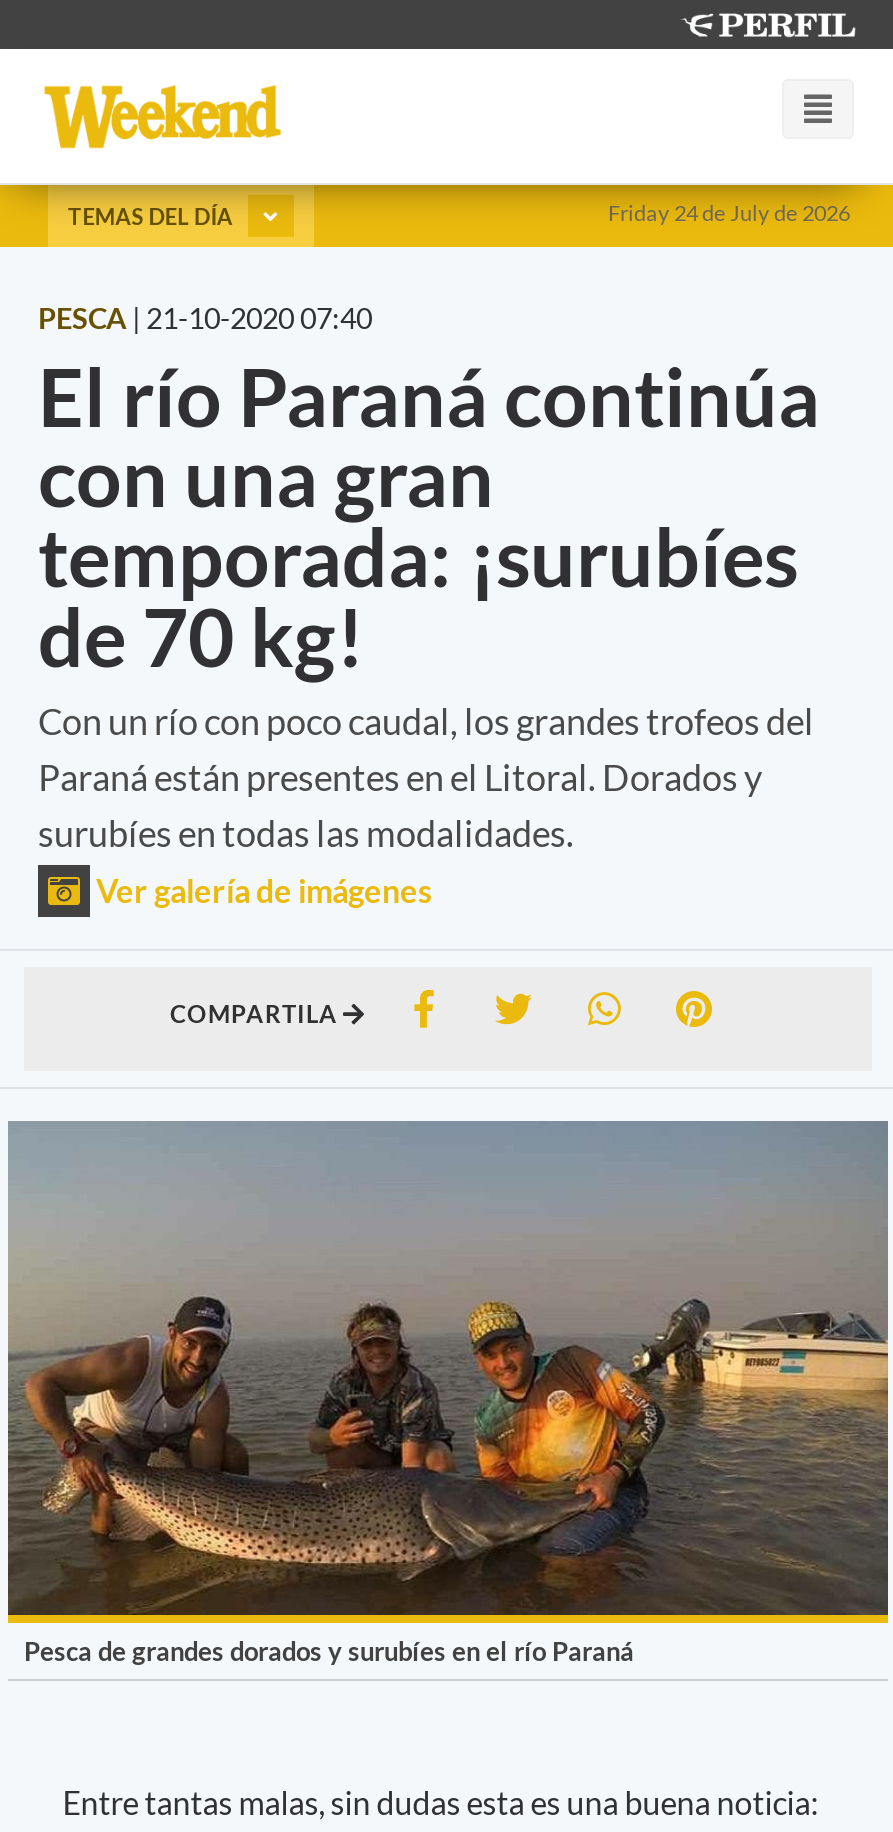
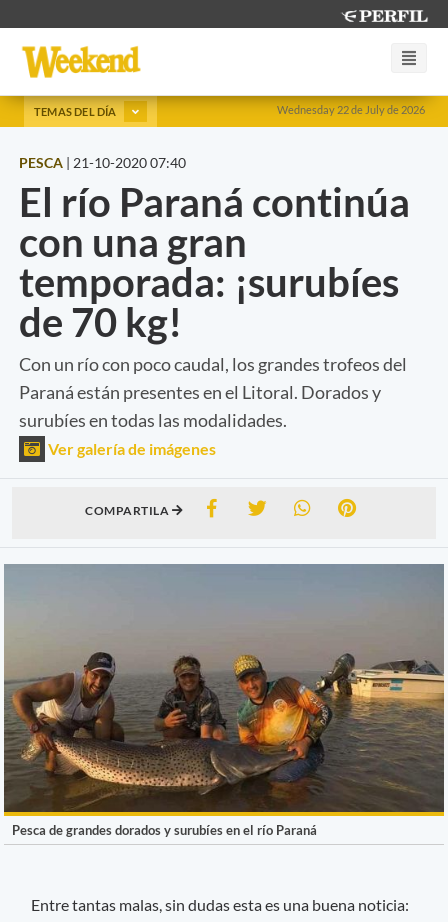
[608,199,850,225] Friday 24 de July de 2026 -> [277,103,425,116] Wednesday 22 de July de 2026

